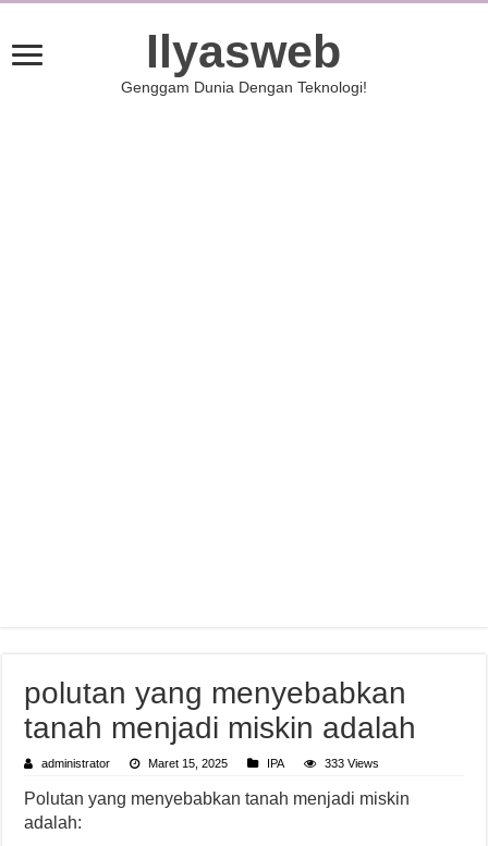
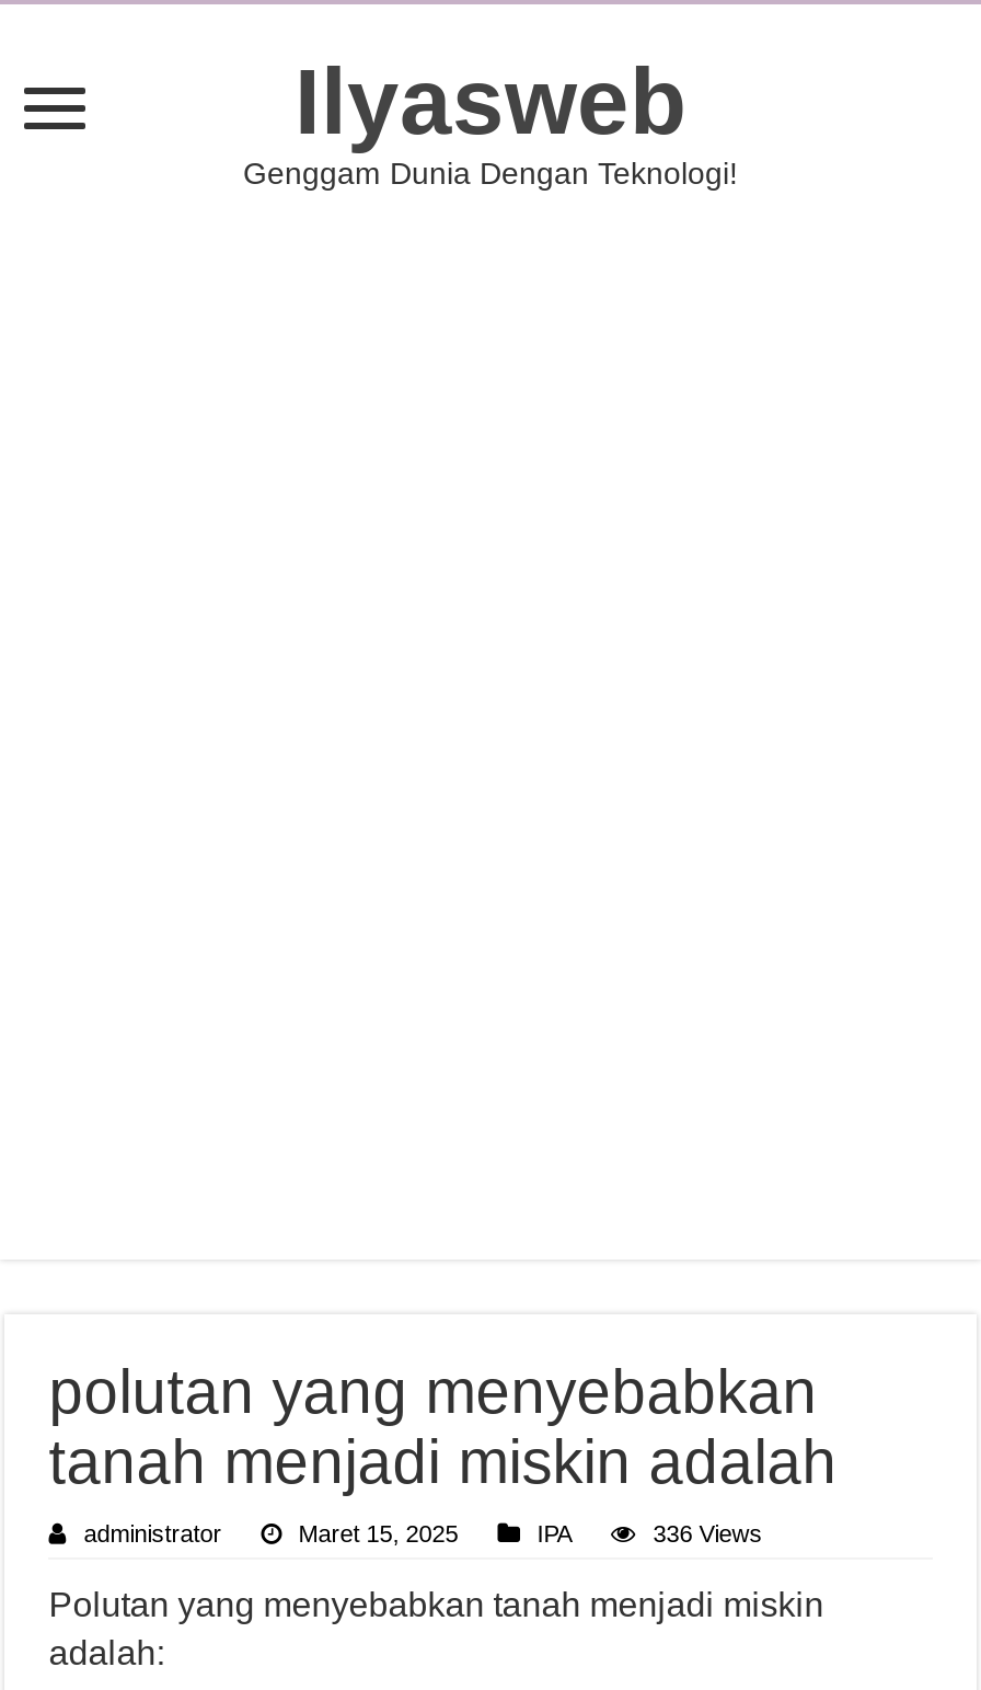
[325,757,379,770] 333 Views -> [653,1520,762,1547] 336 Views

